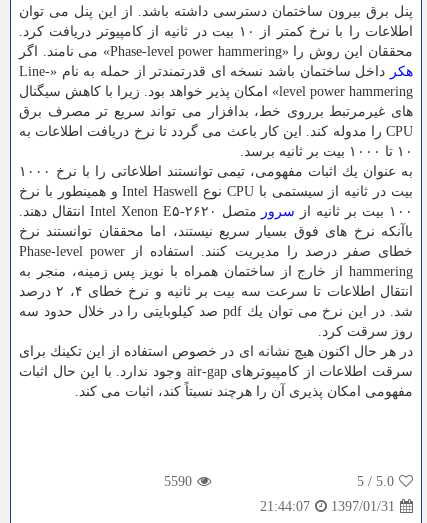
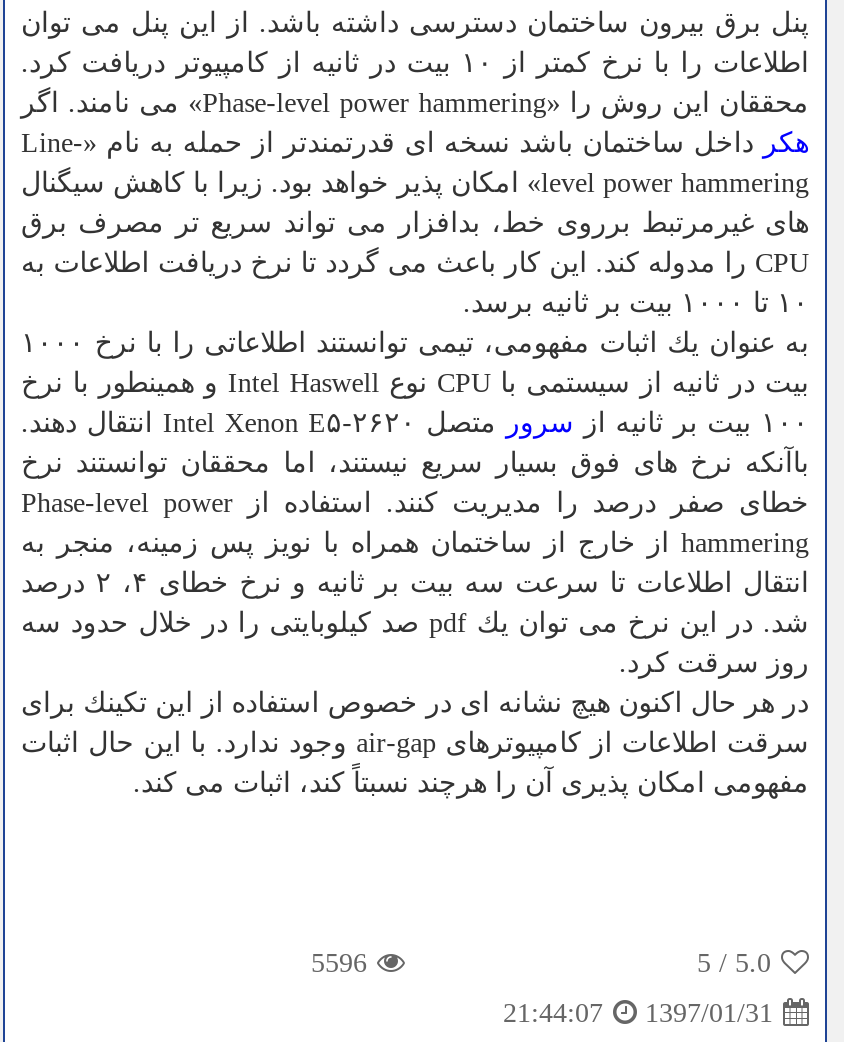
[164,473,192,488] 5590 -> [311,947,367,977] 5596

